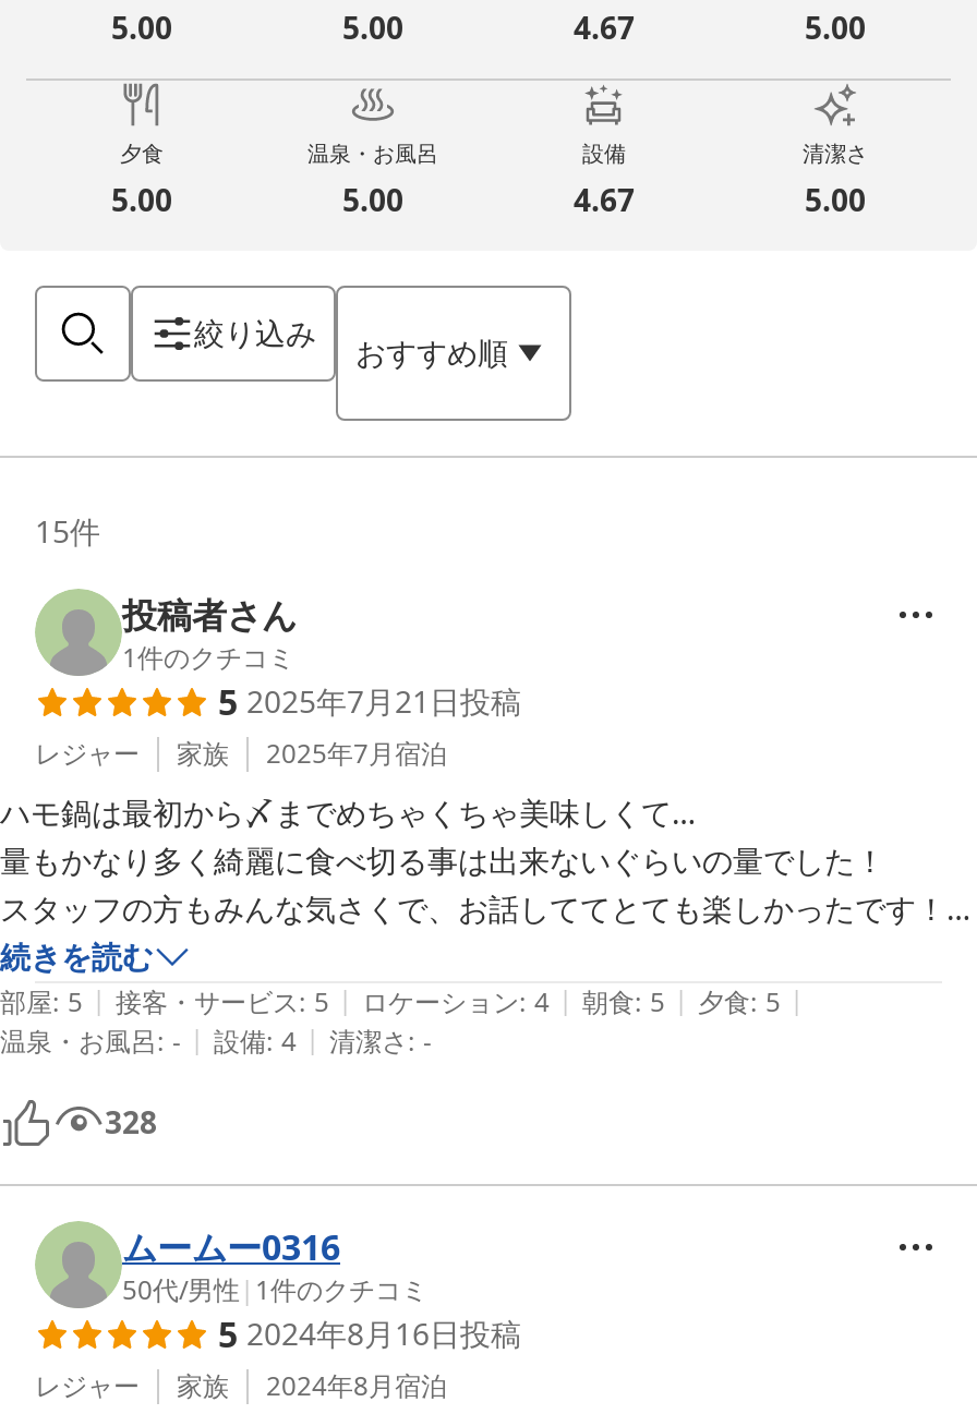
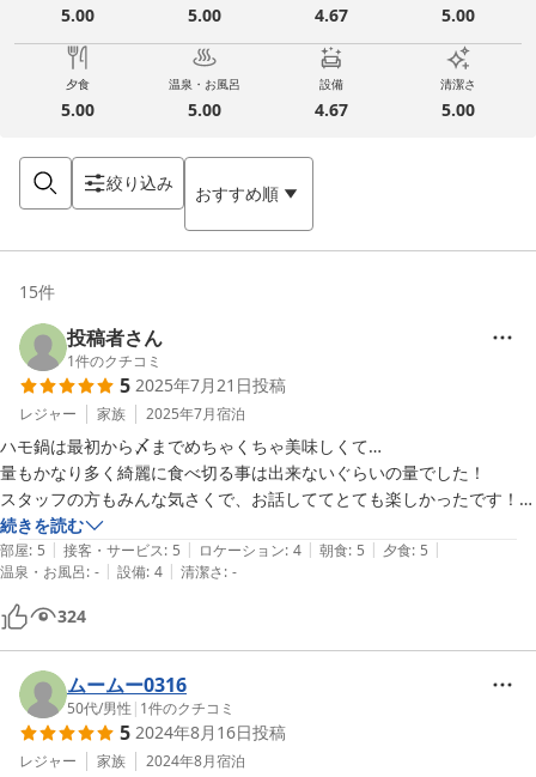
[105,1101,157,1143] 328 -> [57,605,86,627] 324

